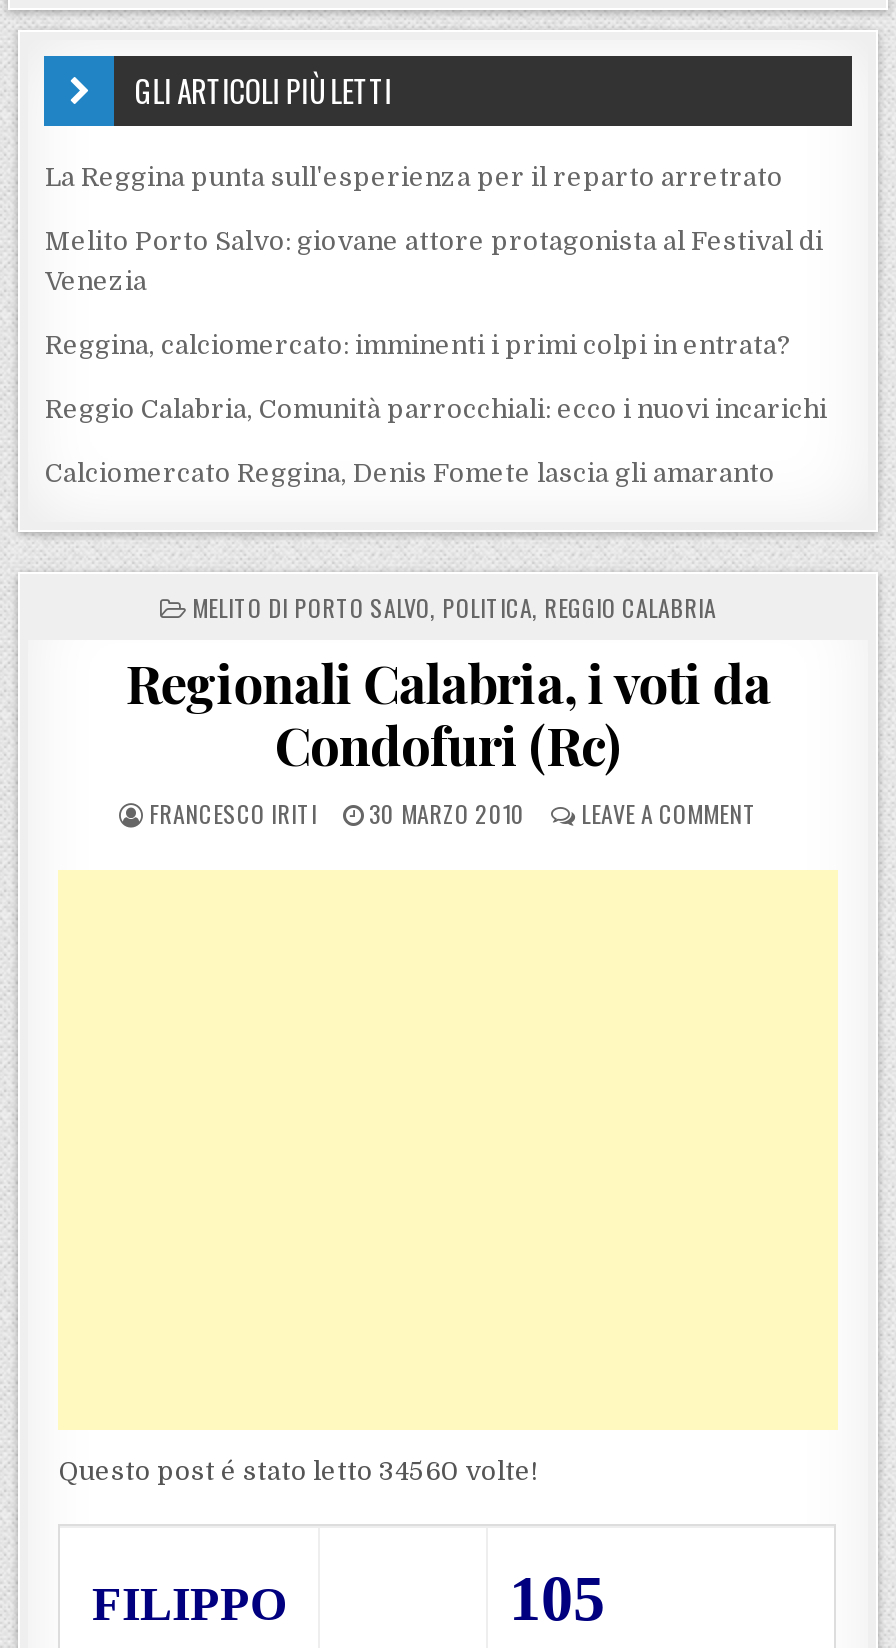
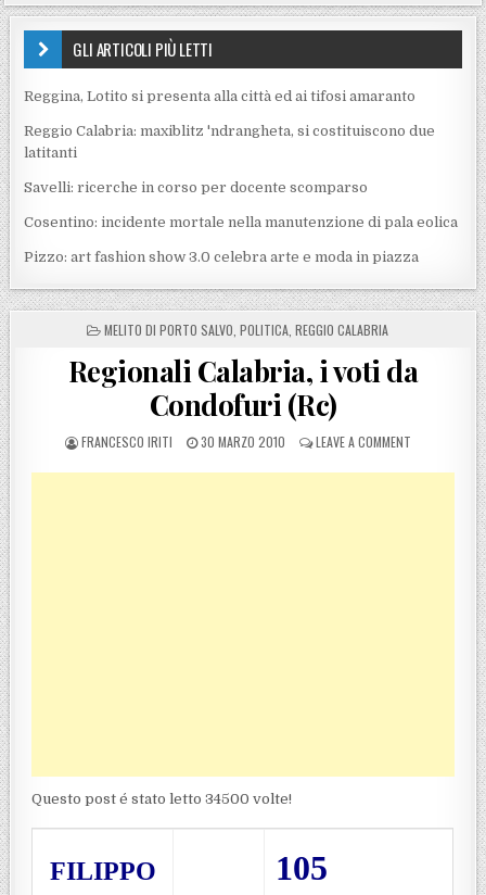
[45,162,783,192] La Reggina punta sull'esperienza per il reparto arretrato -> [24,88,416,104] Reggina, Lotito si presenta alla città ed ai tifosi amaranto
[45,226,823,296] Melito Porto Salvo: giovane attore protagonista al Festival di | Venezia -> [24,123,436,161] Reggio Calabria: maxiblitz 'ndrangheta, si costituiscono due | latitanti
[45,330,791,360] Reggina, calciomercato: imminenti i primi colpi in entrata? -> [24,179,368,196] Savelli: ricerche in corso per docente scomparso
[45,394,827,424] Reggio Calabria, Comunità parrocchiali: ecco i nuovi incarichi -> [24,214,458,230] Cosentino: incidente mortale nella manutenzione di pala eolica
[45,458,775,488] Calciomercato Reggina, Denis Fomete lascia gli amaranto -> [24,249,419,265] Pizzo: art fashion show 3.0 celebra arte e moda in piazza
[59,1456,537,1486] Questo post é stato letto 34560 volte! -> [32,791,292,807] Questo post é stato letto 34500 volte!

